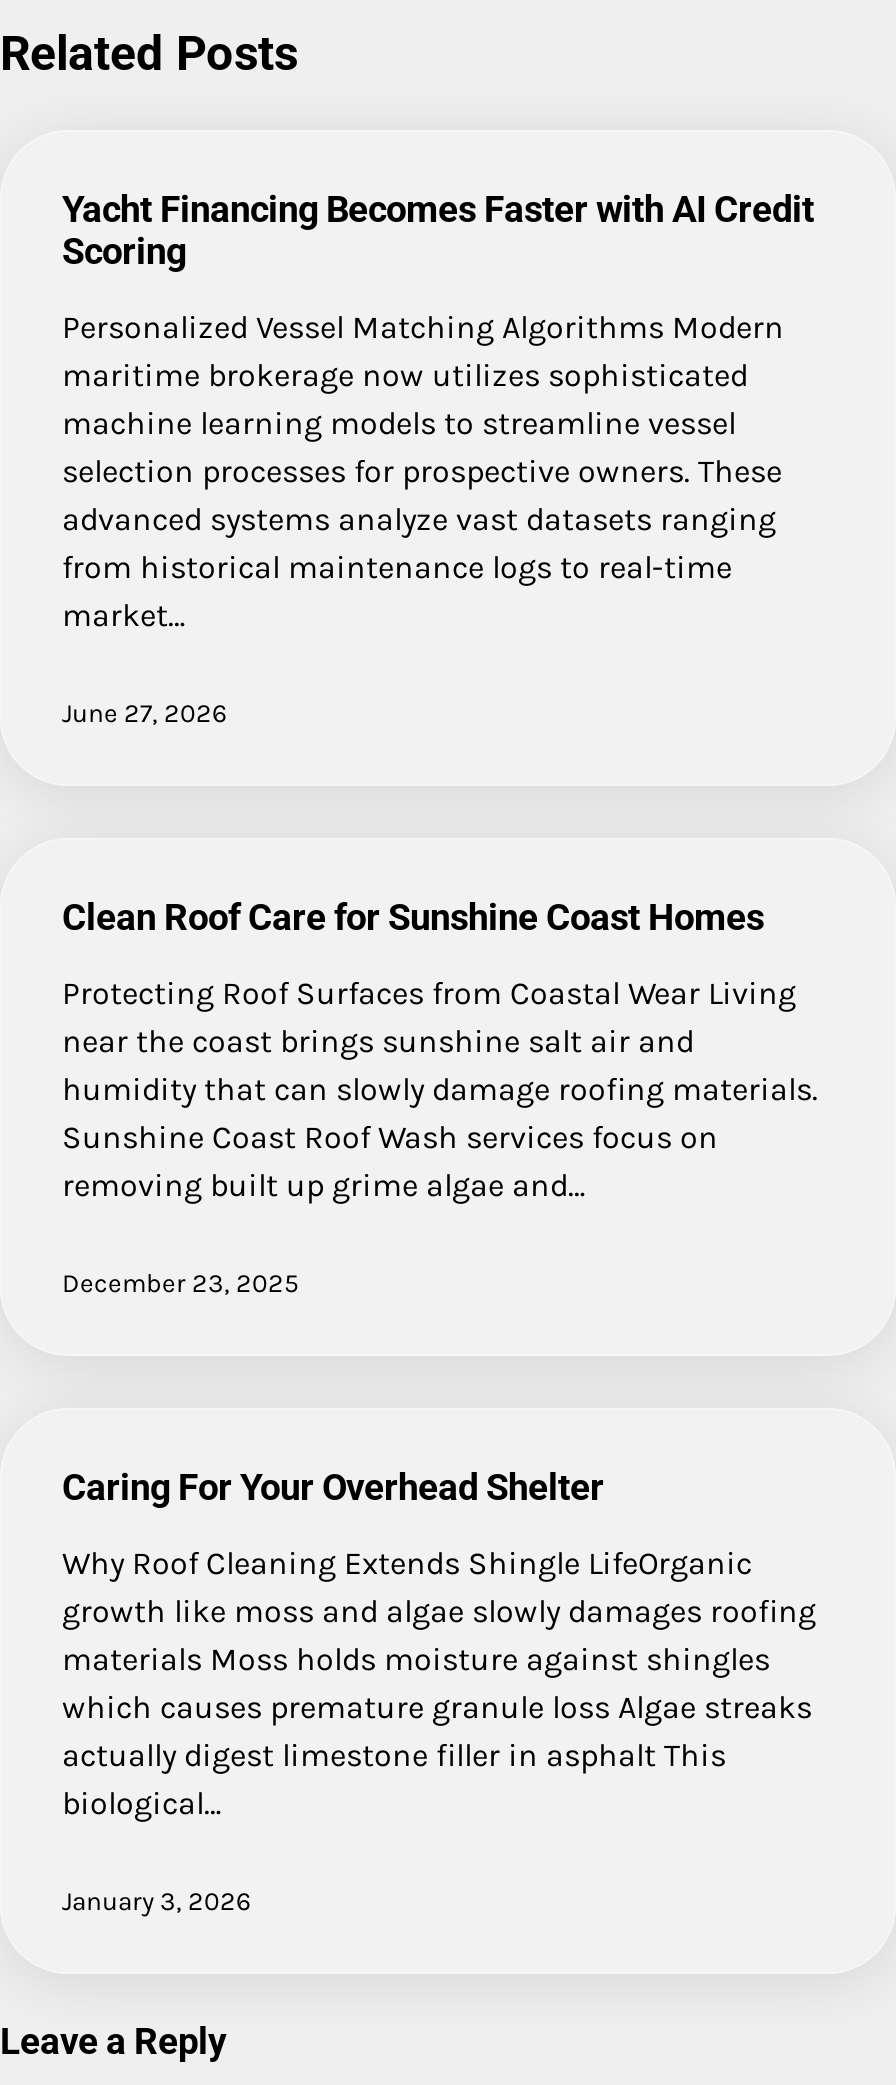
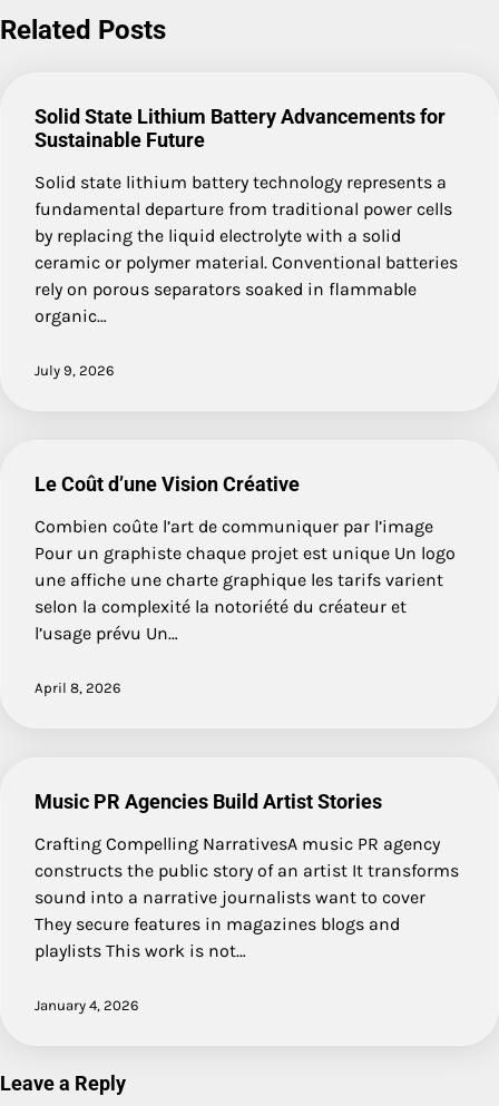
[62,188,814,272] Yacht Financing Becomes Faster with AI Credit | Scoring -> [35,104,446,151] Solid State Lithium Battery Advancements for | Sustainable Future
[62,308,784,634] Personalized Vessel Matching Algorithms Modern | maritime brokerage now utilizes sophisticated | machine learning models to streamline vessel | selection processes for prospective owners. These | advanced systems analyze vast datasets ranging | from historical maintenance logs to real-time | market… -> [35,171,458,326] Solid state lithium battery technology represents a | fundamental departure from traditional power cells | by replacing the liquid electrolyte with a solid | ceramic or polymer material. Conventional batteries | rely on porous separators soaked in flammable | organic…
[62,698,228,728] June 27, 2026 -> [35,362,115,378] July 9, 2026
[62,896,764,938] Clean Roof Care for Sunshine Coast Homes -> [35,472,300,495] Le Coût d’une Vision Créative
[62,974,818,1204] Protecting Roof Surfaces from Coastal Wear Living | near the coast brings sunshine salt air and | humidity that can slowly damage roofing materials. | Sunshine Coast Roof Wash services focus on | removing built up grime algae and… -> [35,515,456,644] Combien coûte l’art de communiquer par l’image | Pour un graphiste chaque projet est unique Un logo | une affiche une charte graphique les tarifs varient | selon la complexité la notoriété du créateur et | l’usage prévu Un…
[62,1268,298,1298] December 23, 2025 -> [35,679,121,696] April 8, 2026
[62,1466,604,1508] Caring For Your Overhead Shelter -> [35,789,382,813] Music PR Agencies Build Artist Stories
[62,1544,816,1822] Why Roof Cleaning Extends Shingle LifeOrganic | growth like moss and algae slowly damages roofing | materials Moss holds moisture against shingles | which causes premature granule loss Algae streaks | actually digest limestone filler in asphalt This | biological… -> [35,833,459,961] Crafting Compelling NarrativesA music PR agency | constructs the public story of an artist It transforms | sound into a narrative journalists want to cover | They secure features in magazines blogs and | playlists This work is not…
[62,1886,252,1916] January 3, 2026 -> [35,997,139,1013] January 4, 2026

